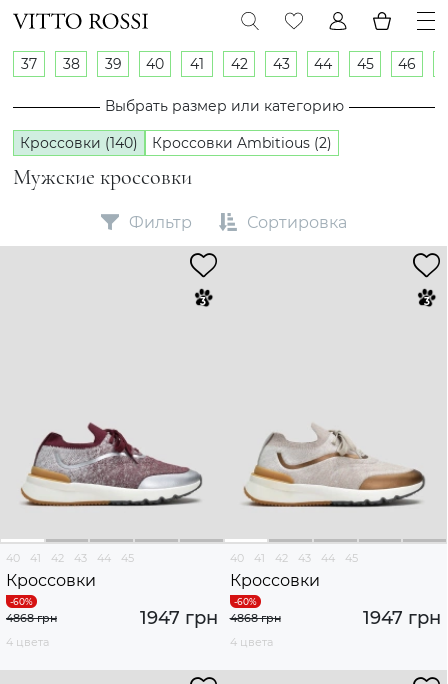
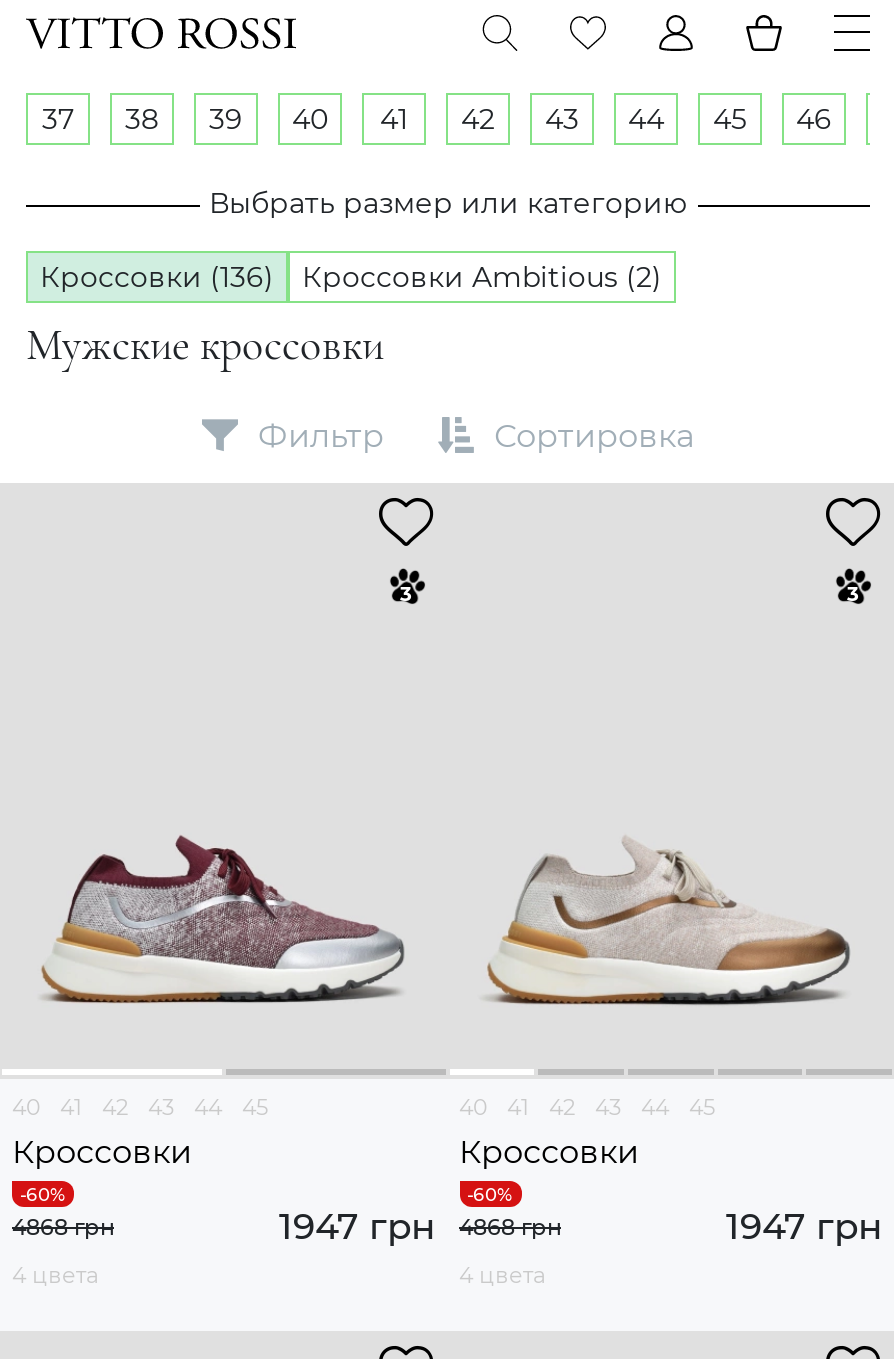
[20,134,332,152] Кроссовки (140) Кроссовки Ambitious (2) -> [40,259,662,295] Кроссовки (136) Кроссовки Ambitious (2)

